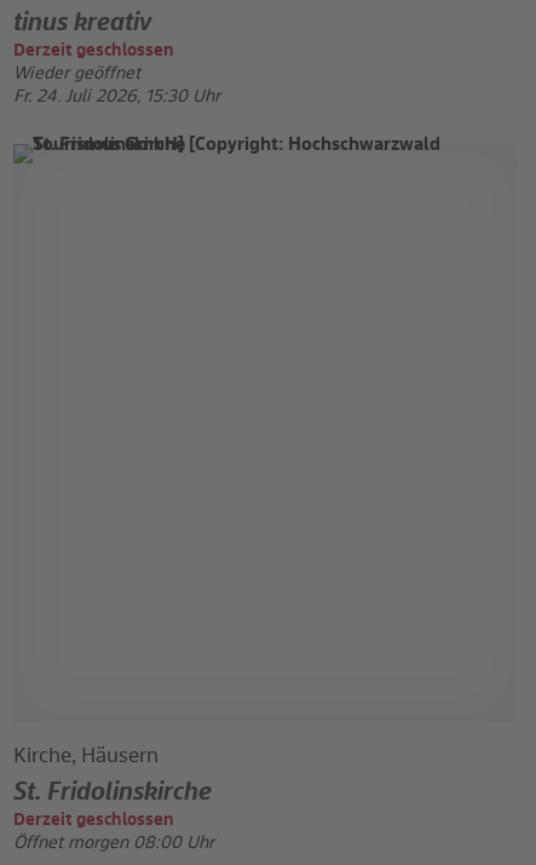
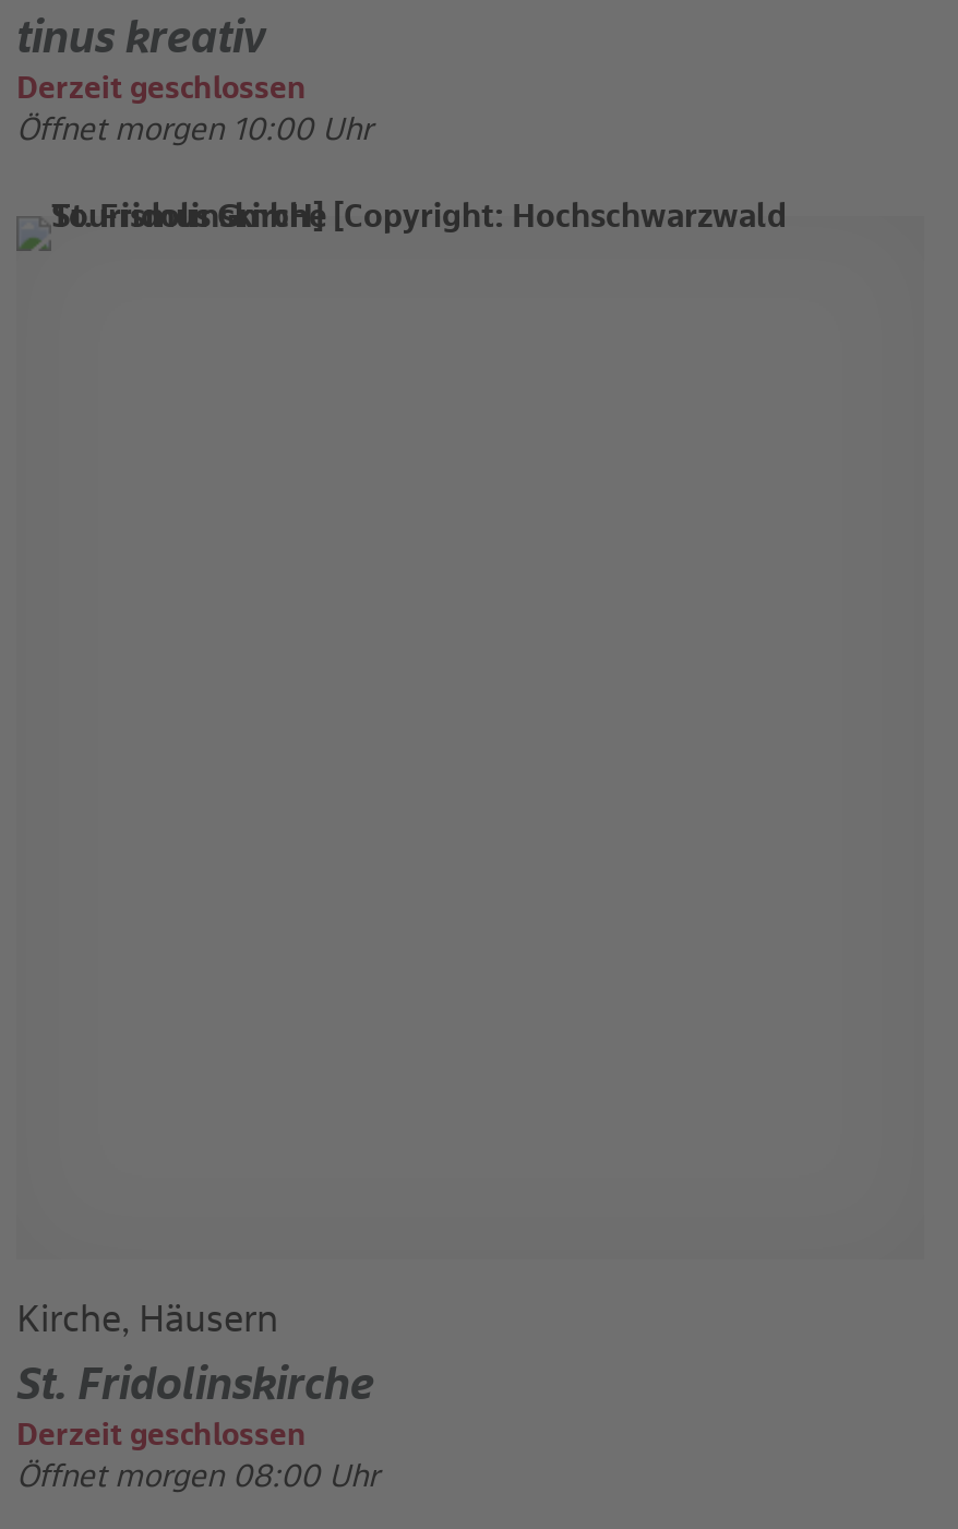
[13,64,220,105] Wieder geöffnet | Fr. 24. Juli 2026, 15:30 Uhr -> [16,114,372,146] Öffnet morgen 10:00 Uhr

